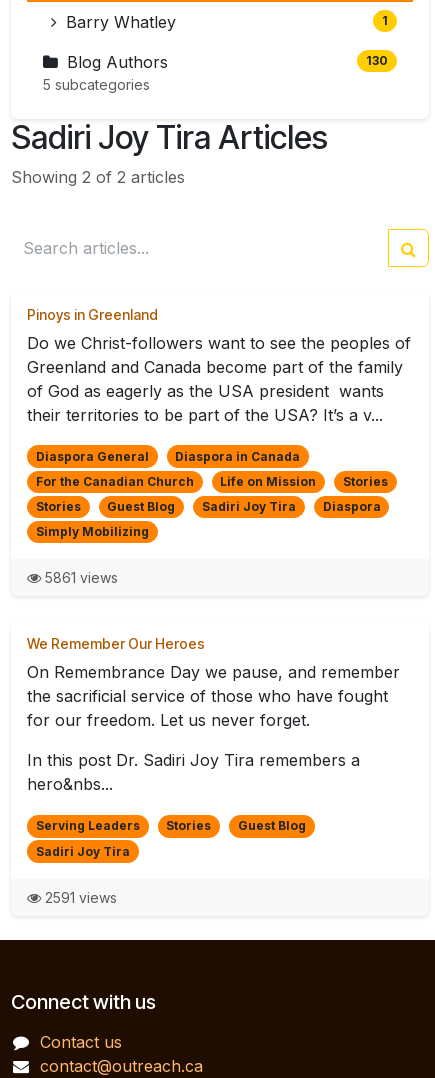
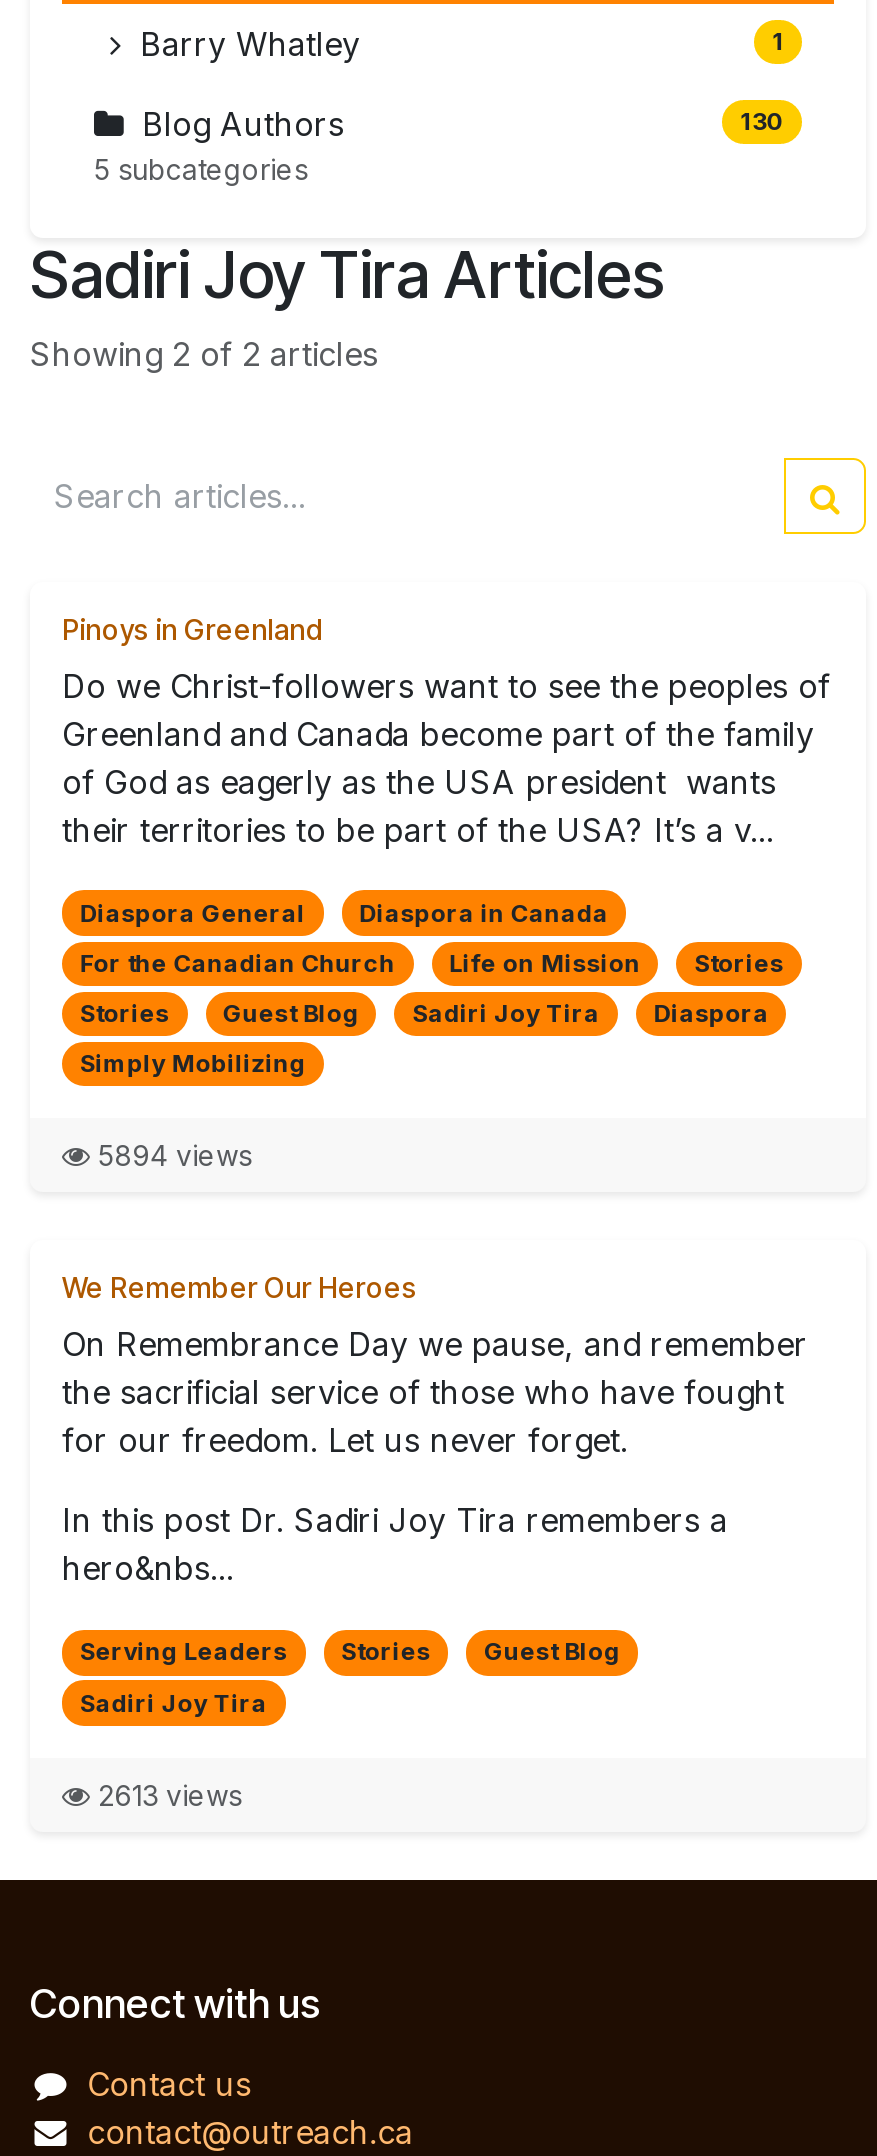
[41,569,118,586] 5861 views -> [90,1139,252,1173] 5894 views
[41,889,117,906] 2591 views -> [90,1778,242,1812] 2613 views

